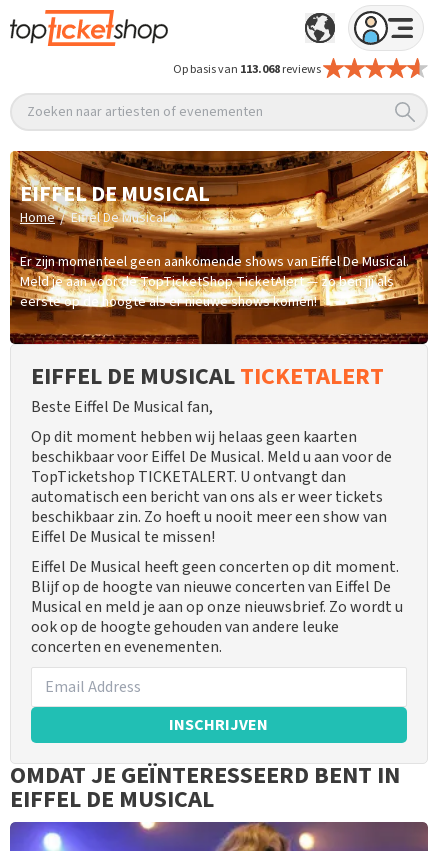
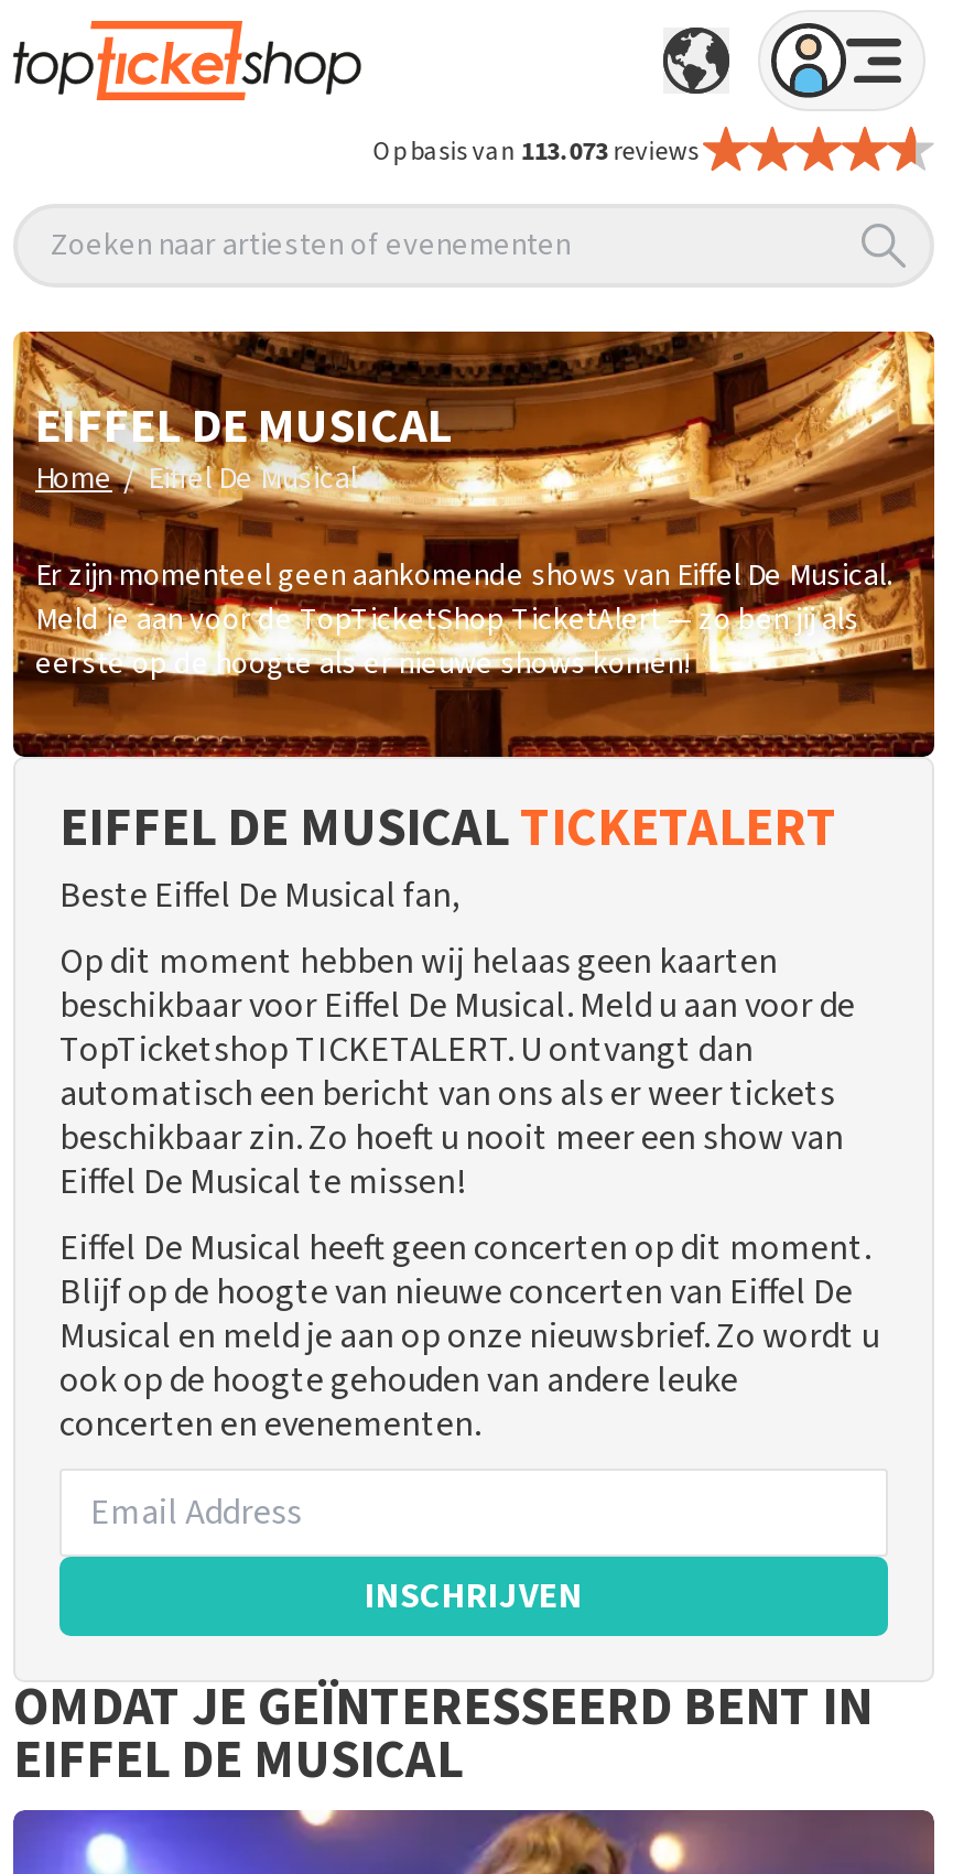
[173,61,321,78] Op basis van 113.068 reviews -> [373,134,699,171] Op basis van 113.073 reviews

